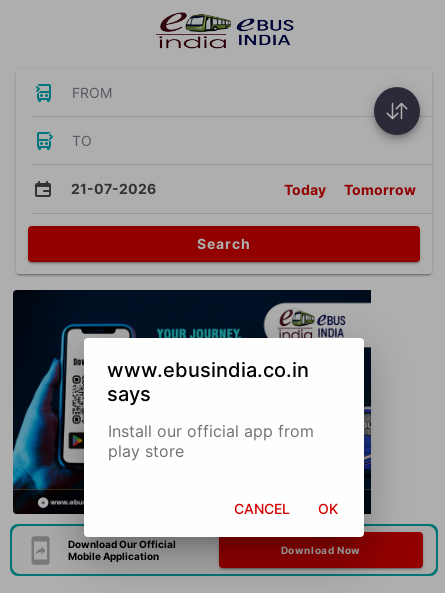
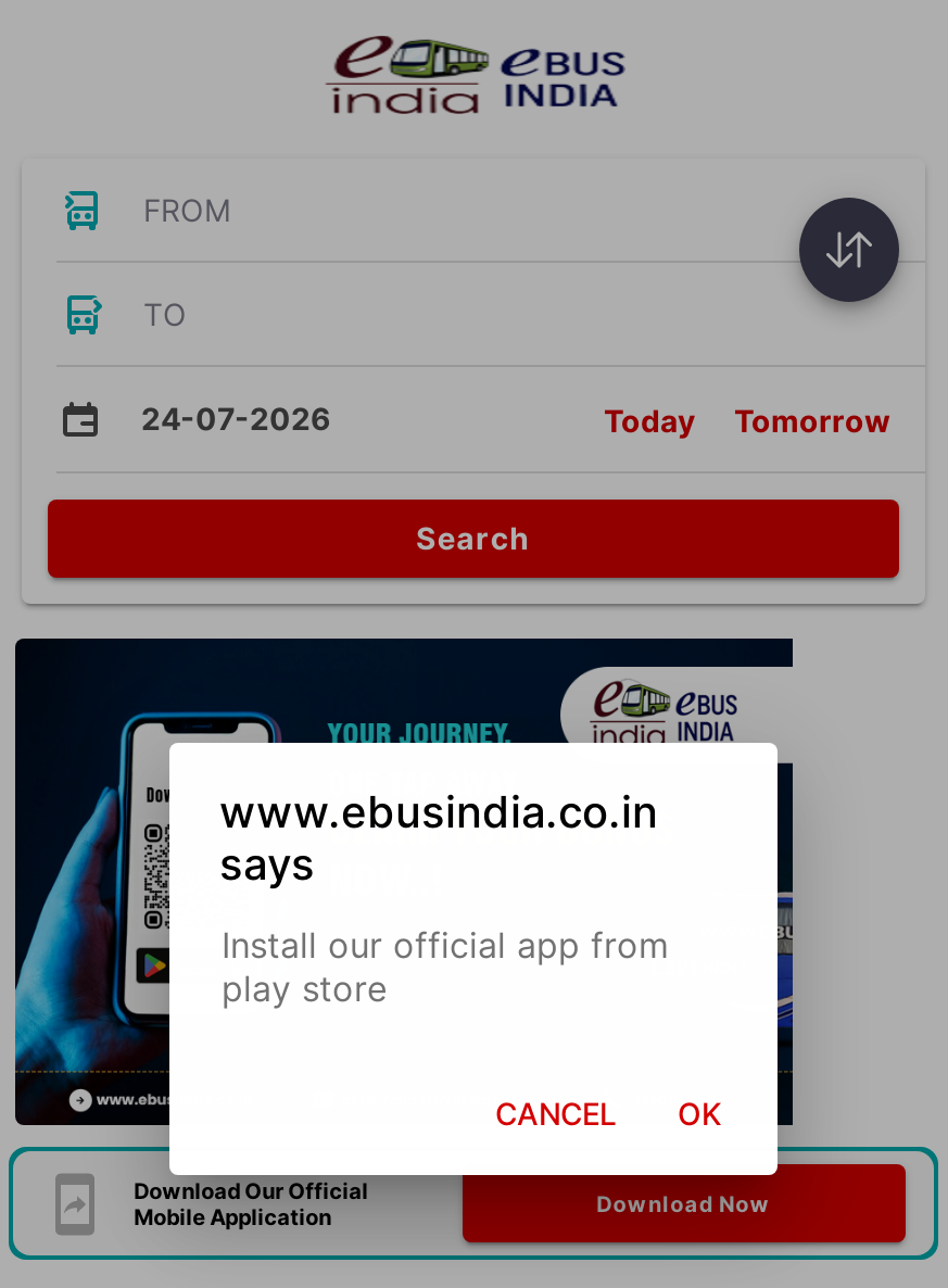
[71,180,156,197] 21-07-2026 -> [141,400,330,437] 24-07-2026

